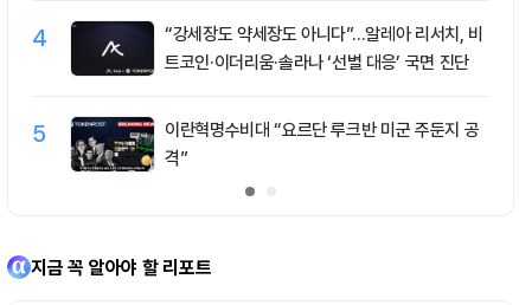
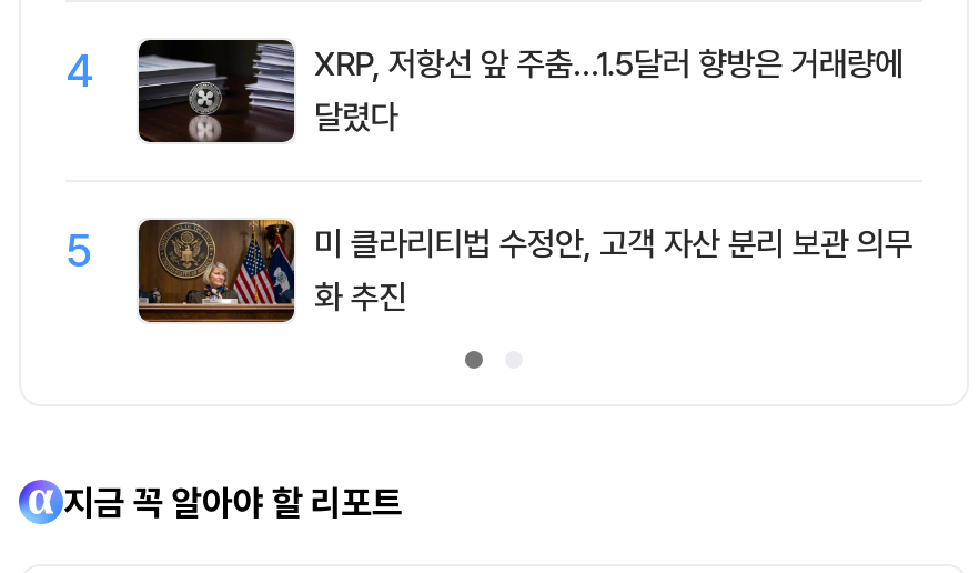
[71,22,483,76] [image] | “강세장도 약세장도 아니다”…알레아 리서치, 비 | 트코인·이더리움·솔라나 ‘선별 대응’ 국면 진단 -> [137,42,903,142] [image] | XRP, 저항선 앞 주춤…1.5달러 향방은 거래량에 | 달렸다
[70,116,479,173] [image] | 이란혁명수비대 “요르단 루크반 미군 주둔지 공 | 격” -> [137,218,912,324] [image] | 미 클라리티법 수정안, 고객 자산 분리 보관 의무 | 화 추진

